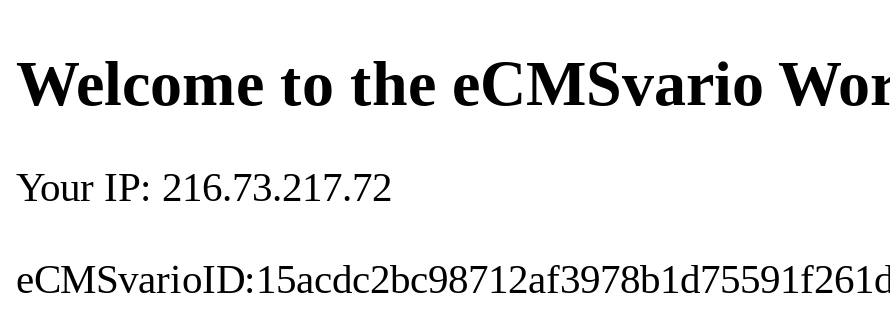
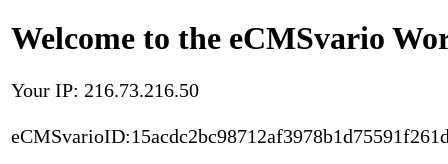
[16,165,392,209] Your IP: 216.73.217.72 -> [11,79,199,101] Your IP: 216.73.216.50

